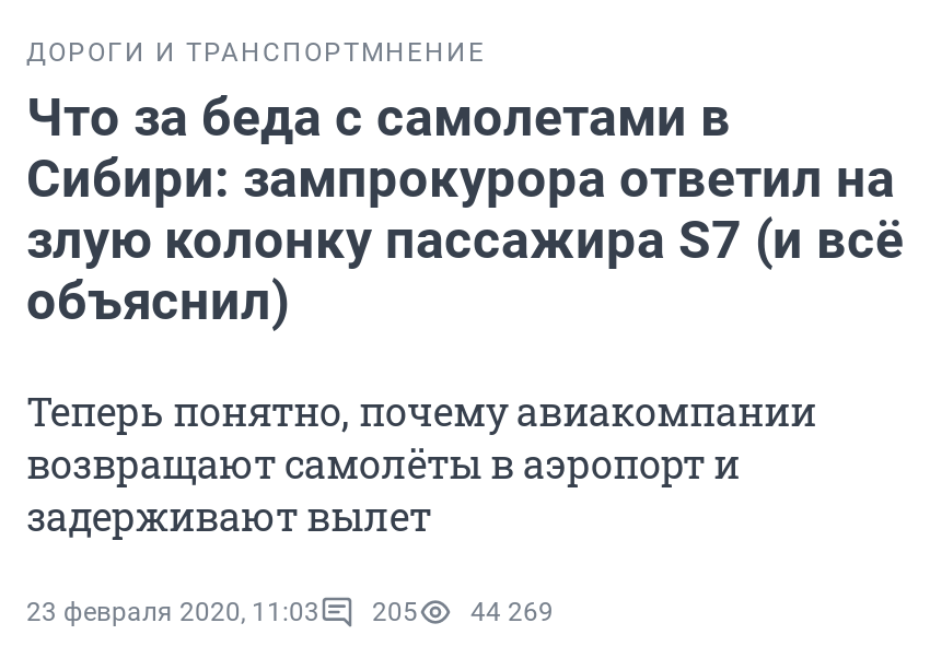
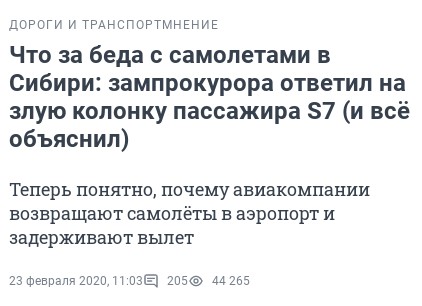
[26,597,554,628] 23 февраля 2020, 11:03 205 44 269 -> [9,274,250,288] 23 февраля 2020, 11:03 205 44 265

